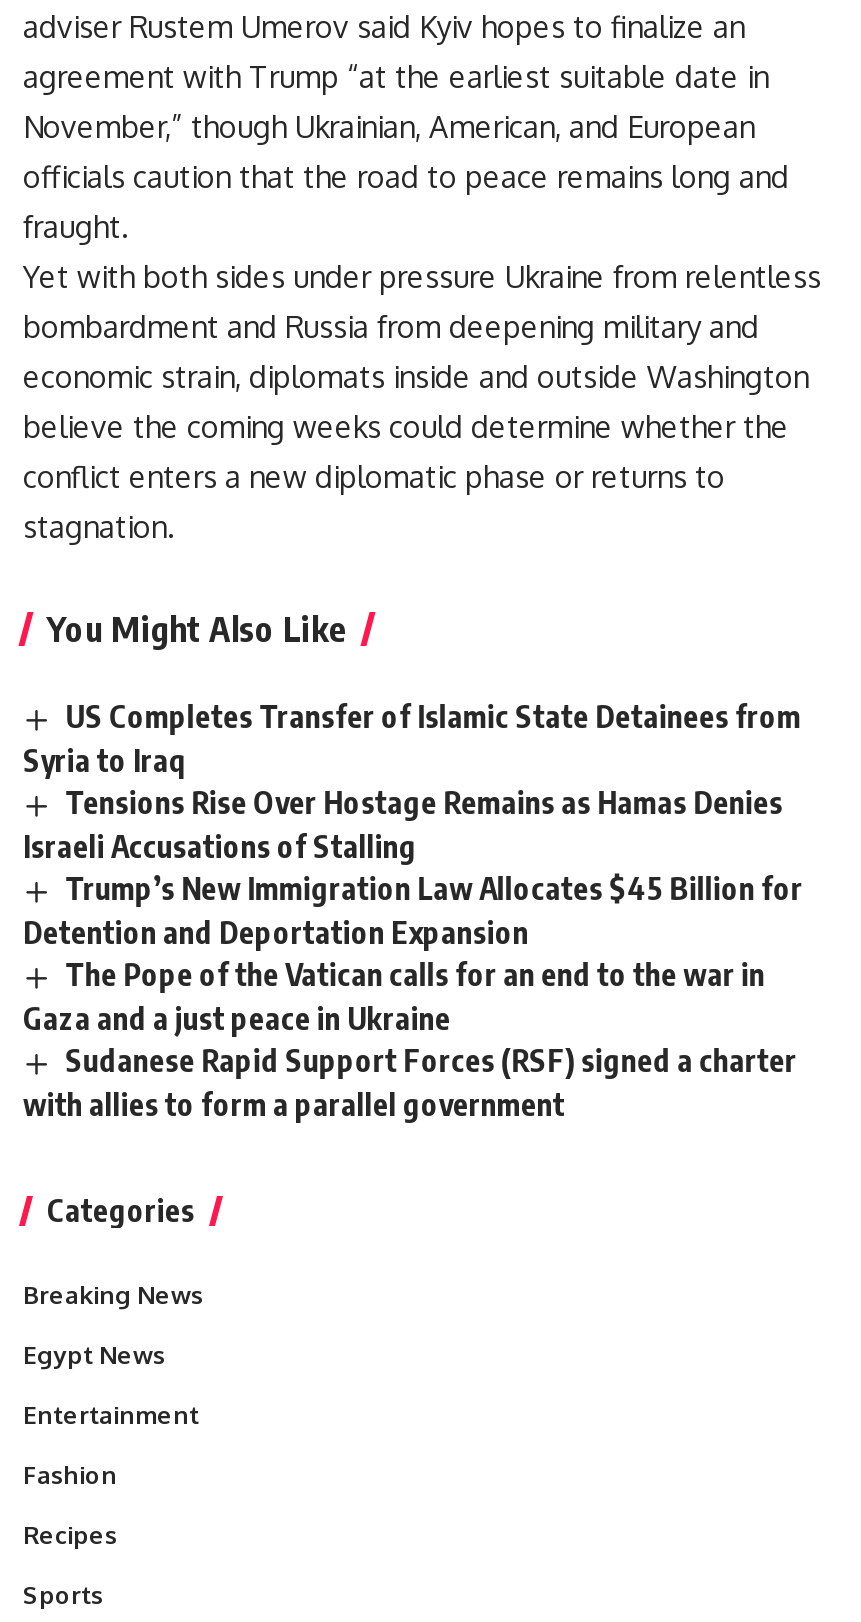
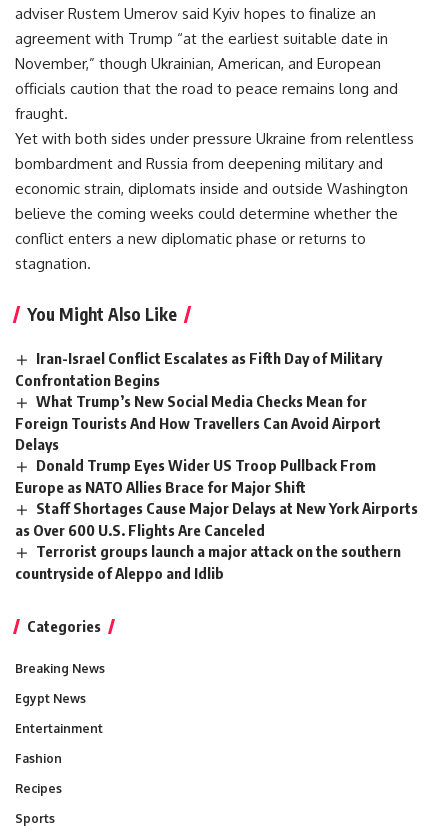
[23,699,803,1122] US Completes Transfer of Islamic State Detainees from | Syria to Iraq | Tensions Rise Over Hostage Remains as Hamas Denies | Israeli Accusations of Stalling | Trump’s New Immigration Law Allocates $45 Billion for | Detention and Deportation Expansion | The Pope of the Vatican calls for an end to the war in | Gaza and a just peace in Ukraine | Sudanese Rapid Support Forces (RSF) signed a charter | with allies to form a parallel government -> [15,349,418,582] Iran-Israel Conflict Escalates as Fifth Day of Military | Confrontation Begins | What Trump’s New Social Media Checks Mean for | Foreign Tourists And How Travellers Can Avoid Airport | Delays | Donald Trump Eyes Wider US Troop Pullback From | Europe as NATO Allies Brace for Major Shift | Staff Shortages Cause Major Delays at New York Airports | as Over 600 U.S. Flights Are Canceled | Terrorist groups launch a major attack on the southern | countryside of Aleppo and Idlib

